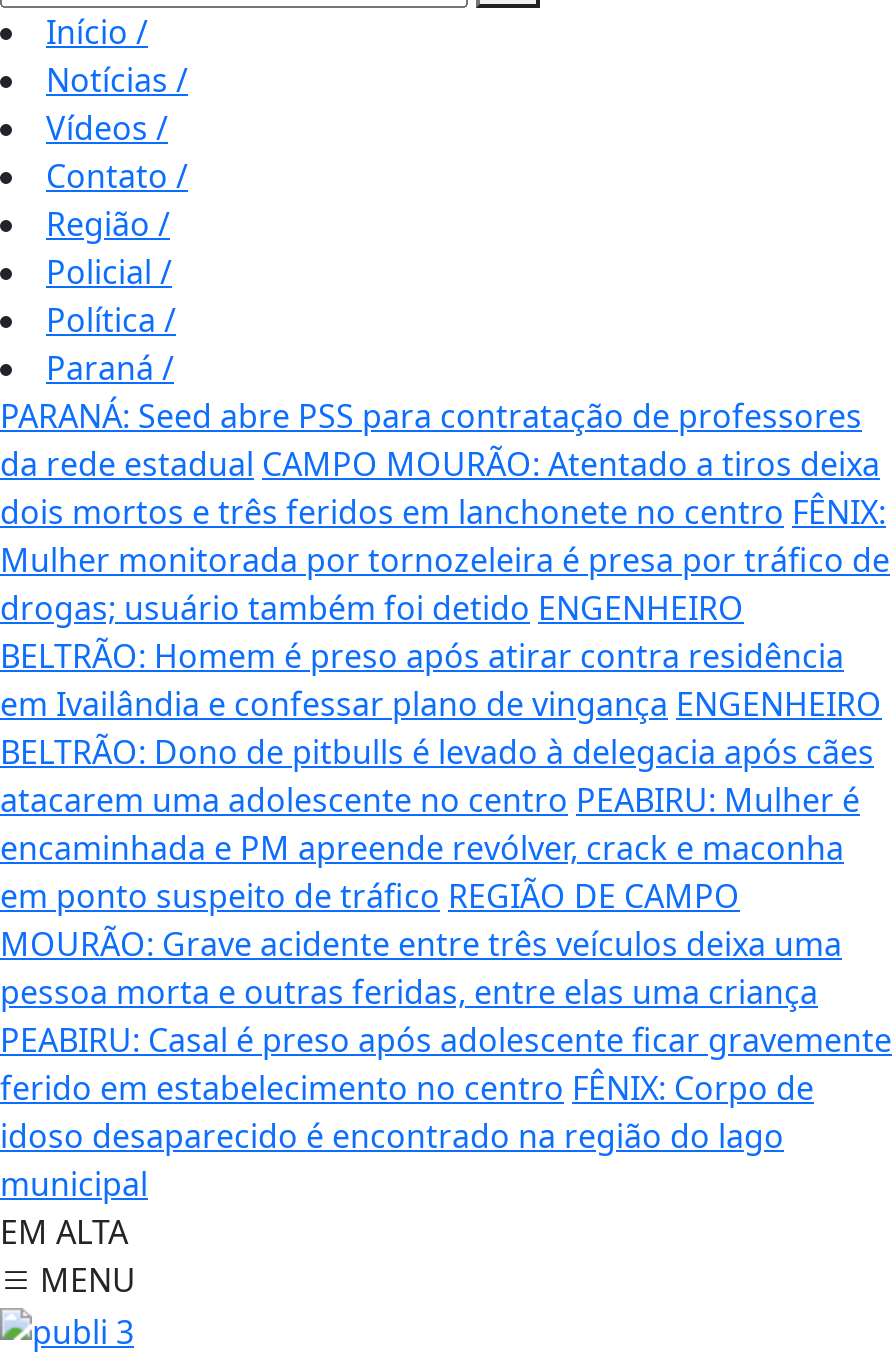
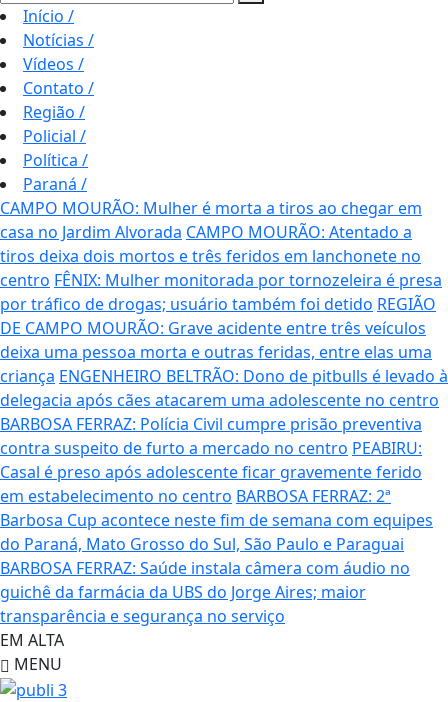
[0,394,892,1206] PARANÁ: Seed abre PSS para contratação de professores | da rede estadual CAMPO MOURÃO: Atentado a tiros deixa | dois mortos e três feridos em lanchonete no centro FÊNIX: | Mulher monitorada por tornozeleira é presa por tráfico de | drogas; usuário também foi detido ENGENHEIRO | BELTRÃO: Homem é preso após atirar contra residência | em Ivailândia e confessar plano de vingança ENGENHEIRO | BELTRÃO: Dono de pitbulls é levado à delegacia após cães | atacarem uma adolescente no centro PEABIRU: Mulher é | encaminhada e PM apreende revólver, crack e maconha | em ponto suspeito de tráfico REGIÃO DE CAMPO | MOURÃO: Grave acidente entre três veículos deixa uma | pessoa morta e outras feridas, entre elas uma criança | PEABIRU: Casal é preso após adolescente ficar gravemente | ferido em estabelecimento no centro FÊNIX: Corpo de | idoso desaparecido é encontrado na região do lago | municipal -> [0,197,448,627] CAMPO MOURÃO: Mulher é morta a tiros ao chegar em | casa no Jardim Alvorada CAMPO MOURÃO: Atentado a | tiros deixa dois mortos e três feridos em lanchonete no | centro FÊNIX: Mulher monitorada por tornozeleira é presa | por tráfico de drogas; usuário também foi detido REGIÃO | DE CAMPO MOURÃO: Grave acidente entre três veículos | deixa uma pessoa morta e outras feridas, entre elas uma | criança ENGENHEIRO BELTRÃO: Dono de pitbulls é levado à | delegacia após cães atacarem uma adolescente no centro | BARBOSA FERRAZ: Polícia Civil cumpre prisão preventiva | contra suspeito de furto a mercado no centro PEABIRU: | Casal é preso após adolescente ficar gravemente ferido | em estabelecimento no centro BARBOSA FERRAZ: 2ª | Barbosa Cup acontece neste fim de semana com equipes | do Paraná, Mato Grosso do Sul, São Paulo e Paraguai | BARBOSA FERRAZ: Saúde instala câmera com áudio no | guichê da farmácia da UBS do Jorge Aires; maior | transparência e segurança no serviço

